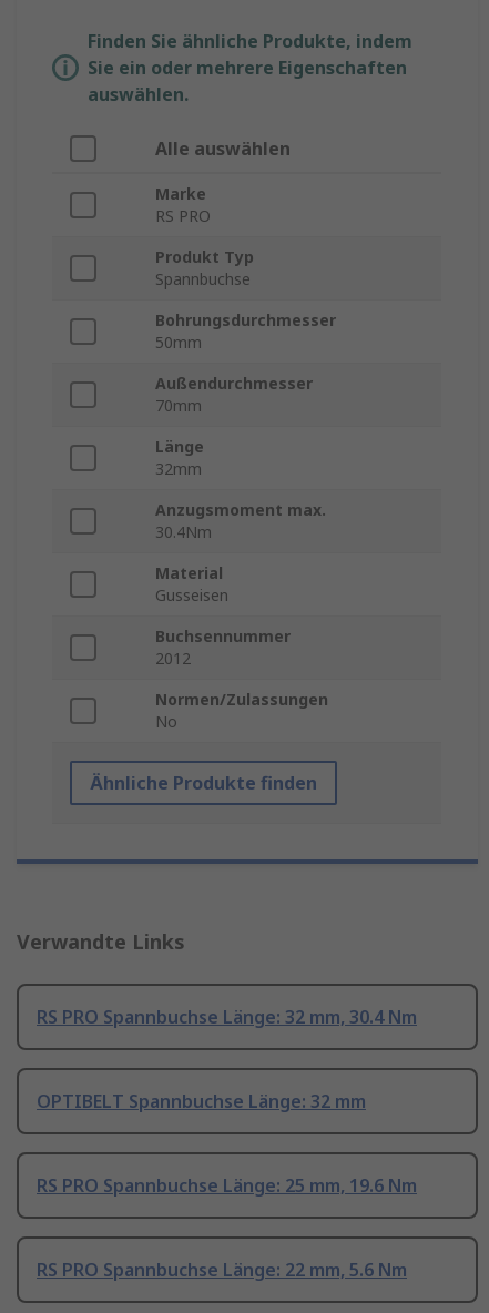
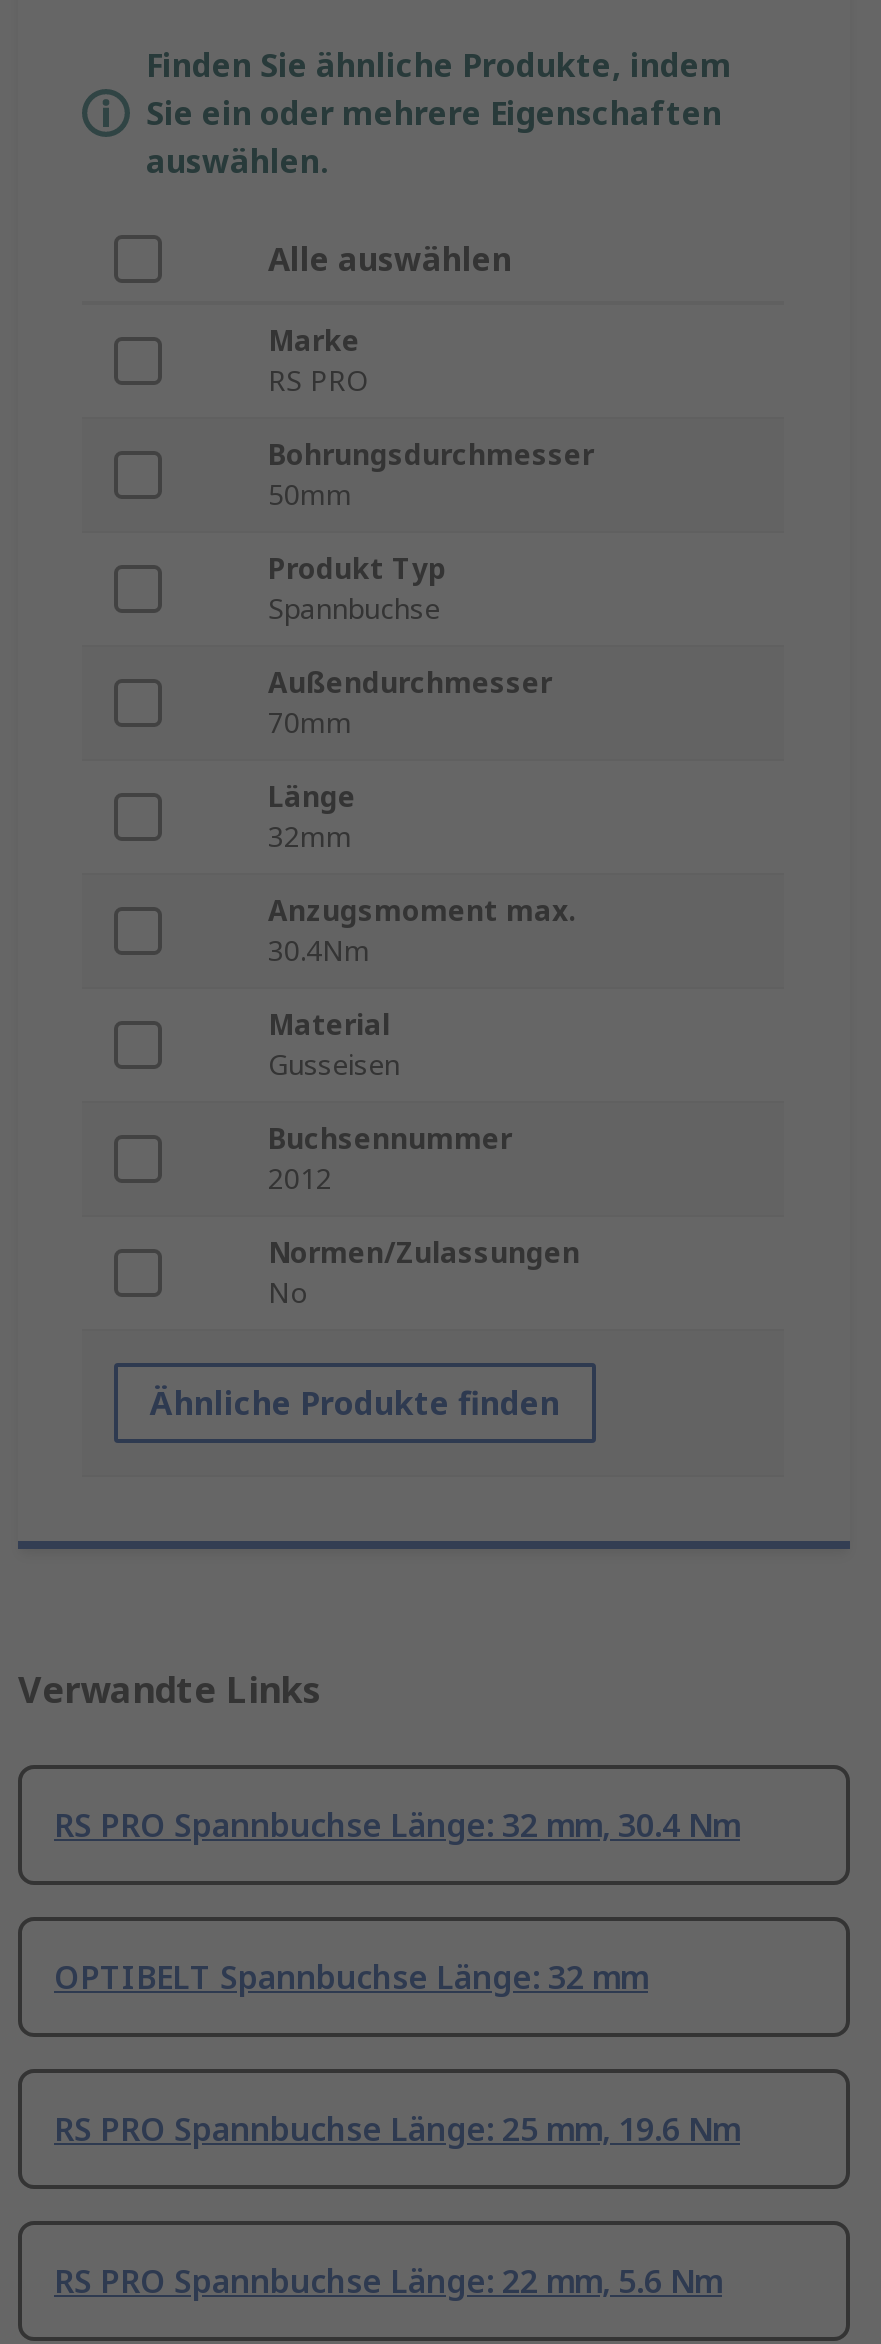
moved [155,247,254,290] -> [268,550,446,628]: Produkt Typ | Spannbuchse
moved [155,310,336,353] -> [268,436,594,514]: Bohrungsdurchmesser | 50mm

